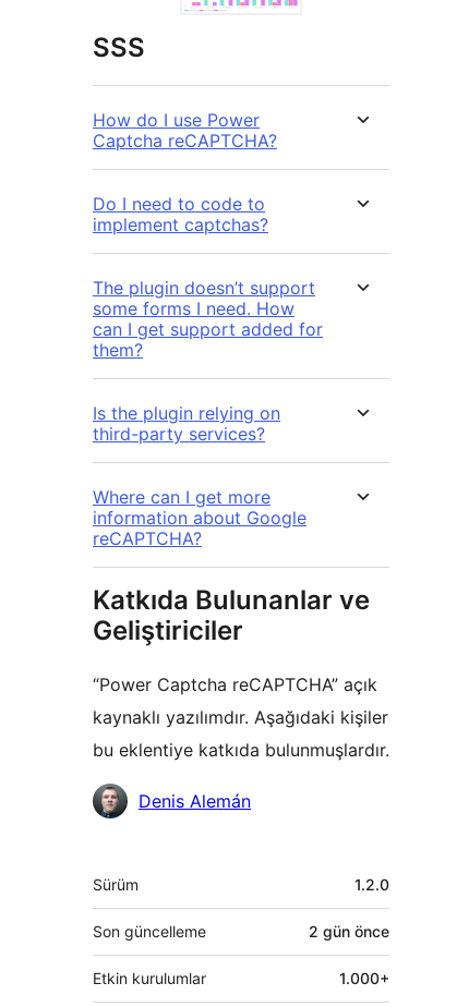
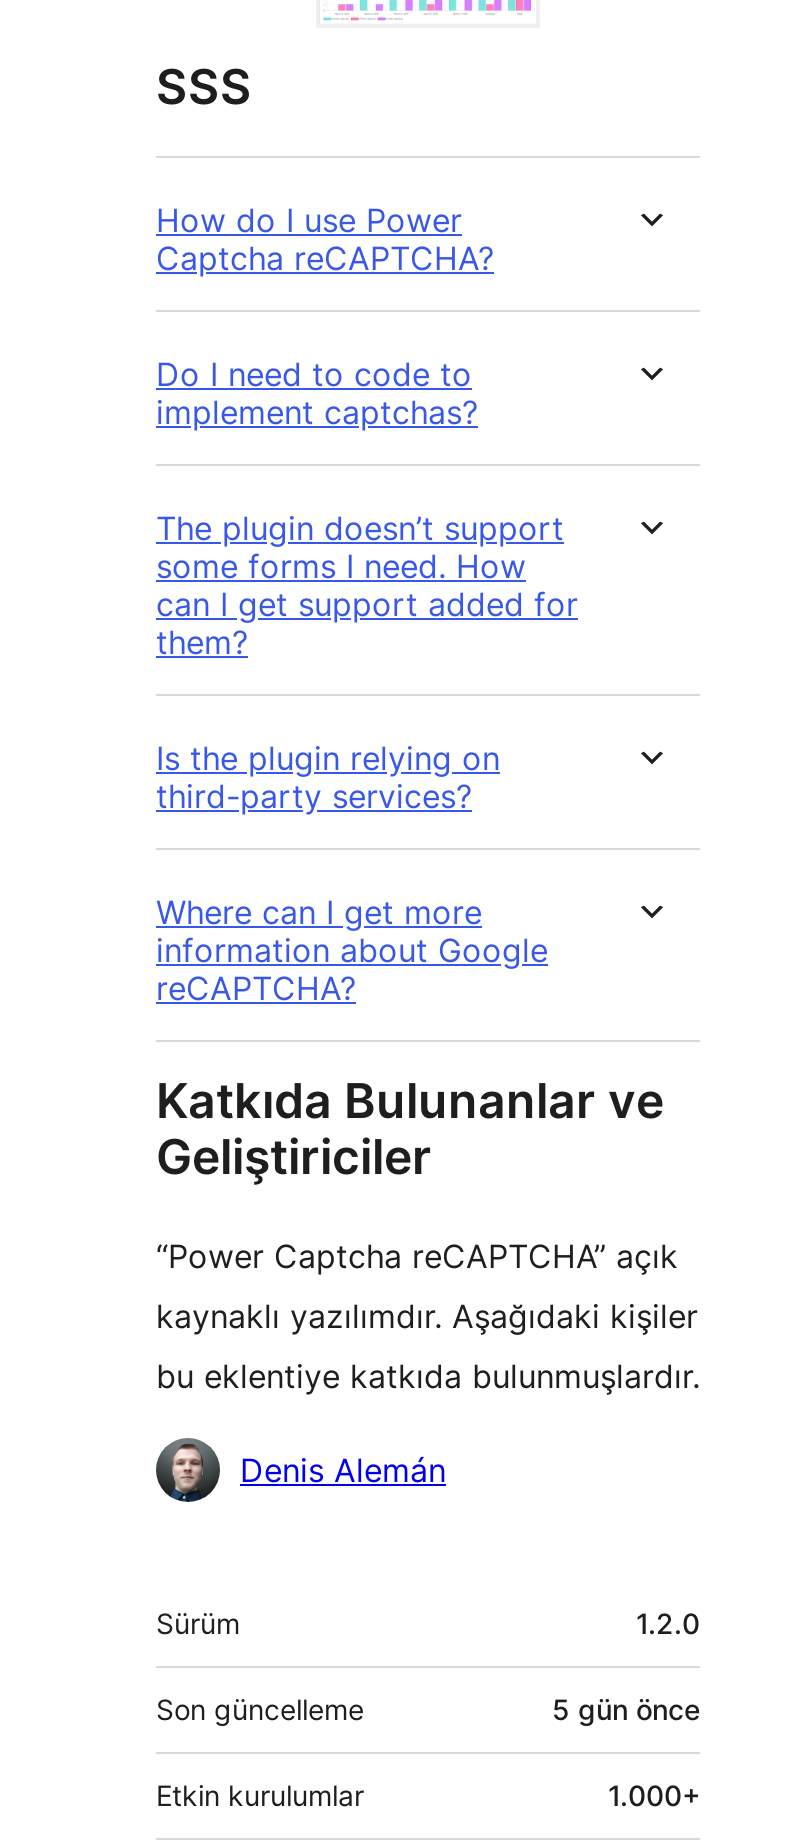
[309,922,389,941] 2 gün önce -> [552,1693,700,1727] 5 gün önce

